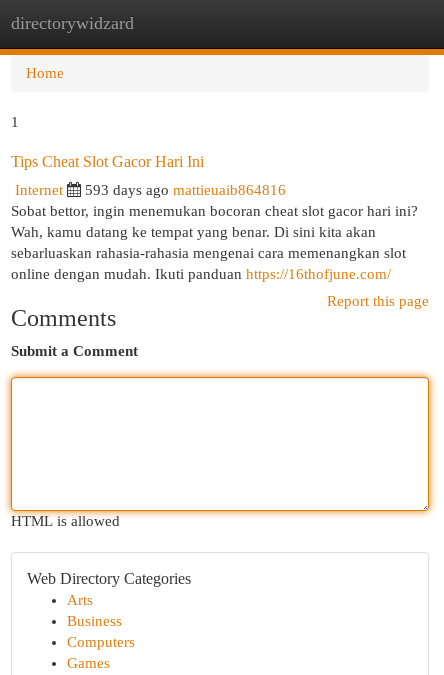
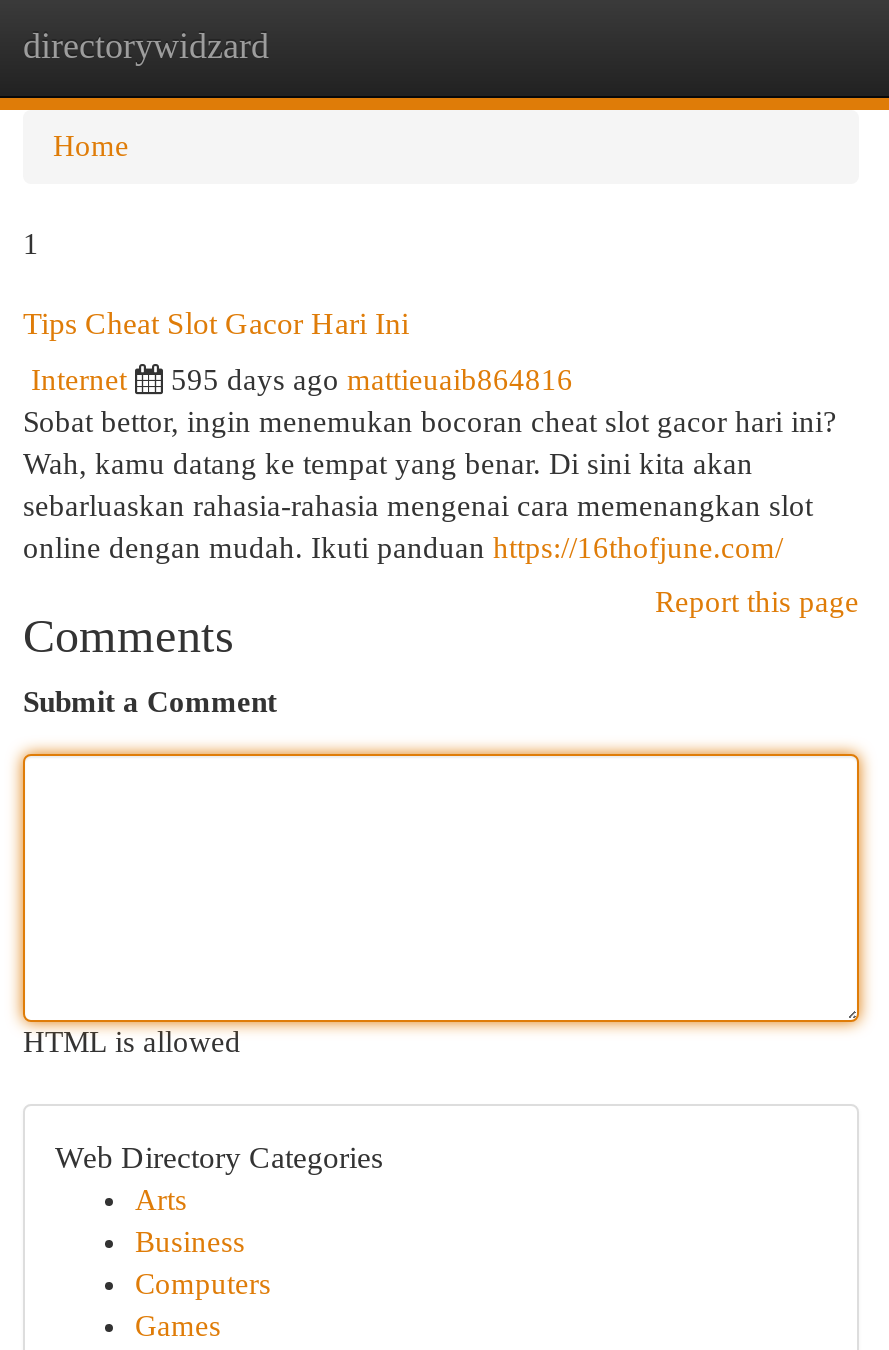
[85,182,286,198] 593 days ago mattieuaib864816 -> [171,364,573,396] 595 days ago mattieuaib864816

